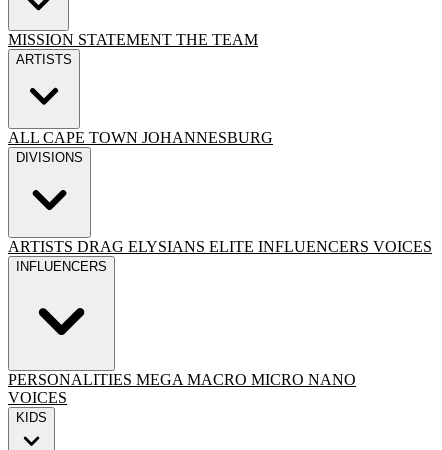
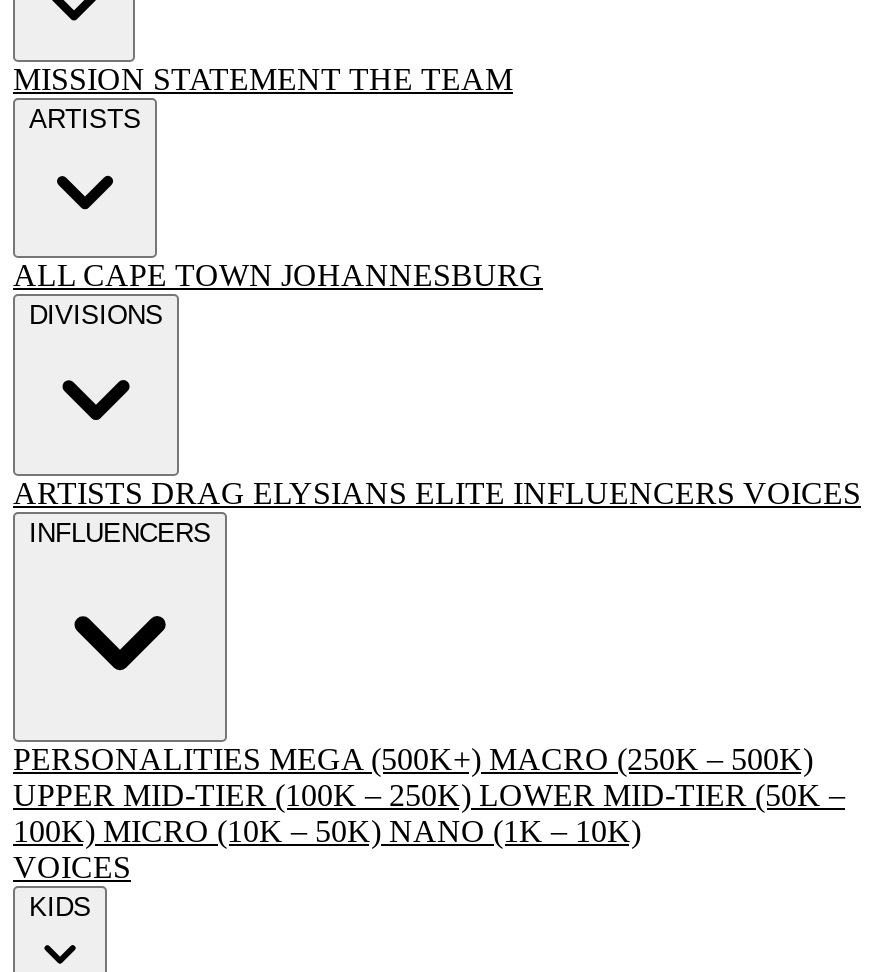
[8,371,356,388] PERSONALITIES MEGA MACRO MICRO NANO -> [13,742,845,848] PERSONALITIES MEGA (500K+) MACRO (250K – 500K) | UPPER MID-TIER (100K – 250K) LOWER MID-TIER (50K – | 100K) MICRO (10K – 50K) NANO (1K – 10K)

